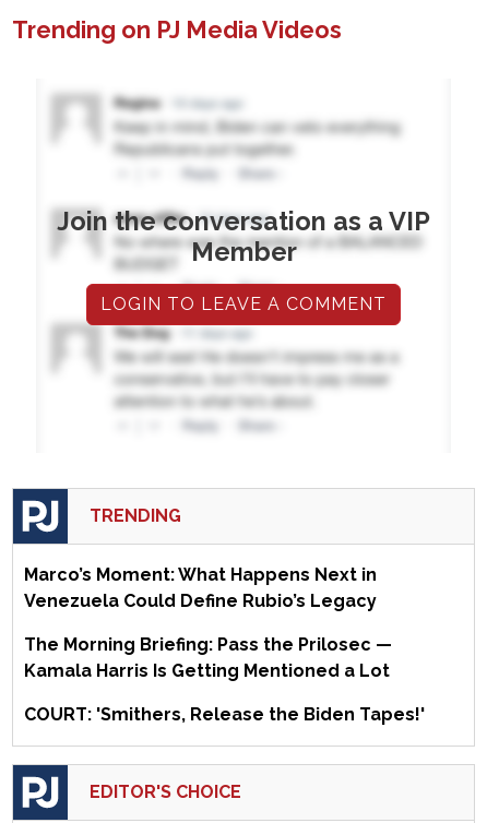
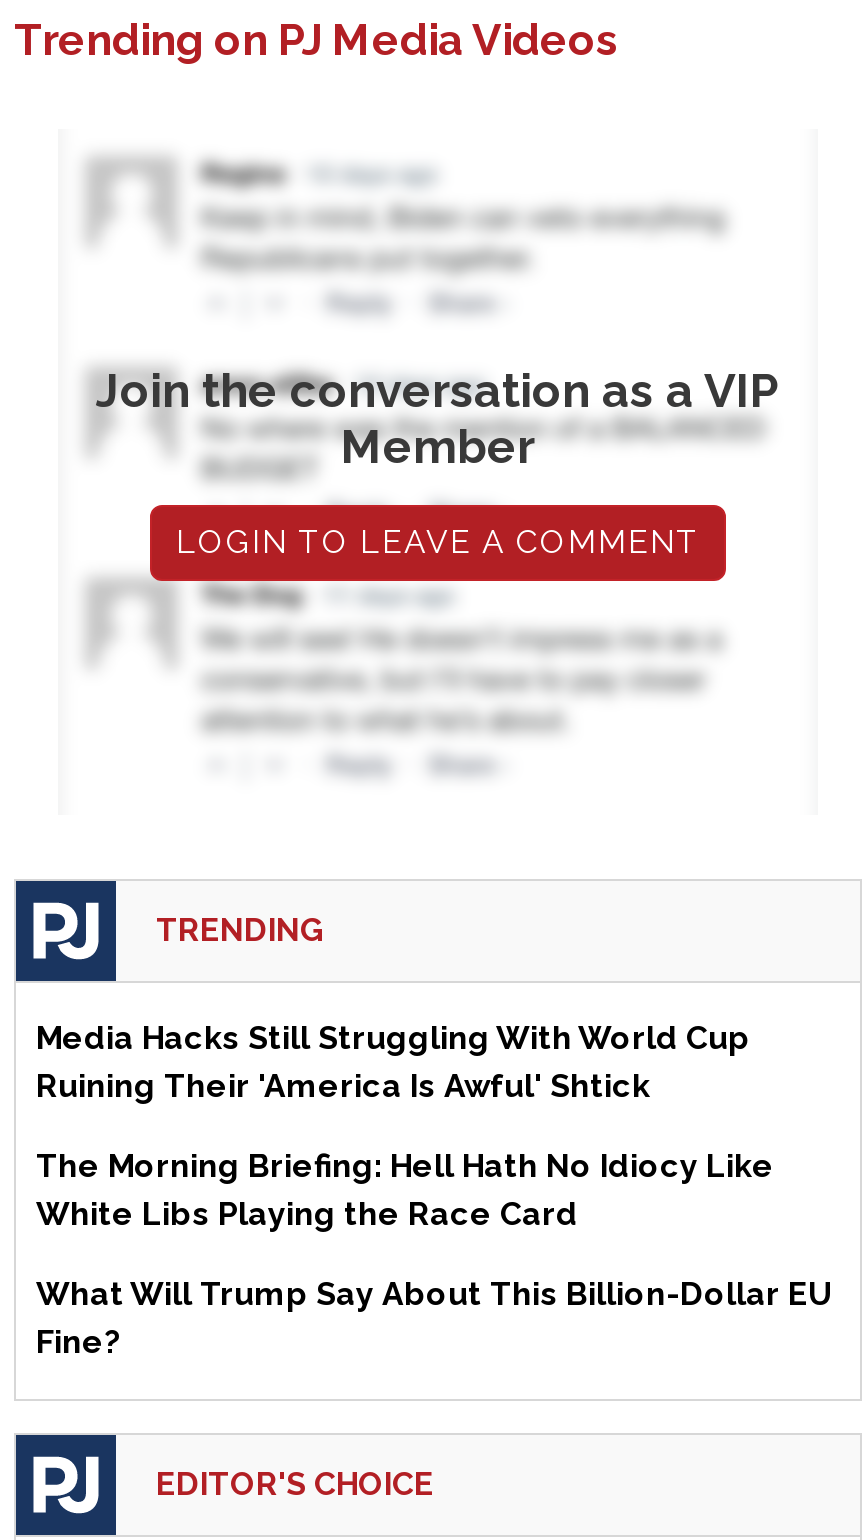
[24,565,377,612] Marco’s Moment: What Happens Next in | Venezuela Could Define Rubio’s Legacy -> [36,1019,750,1105] Media Hacks Still Struggling With World Cup | Ruining Their 'America Is Awful' Shtick
[24,635,392,682] The Morning Briefing: Pass the Prilosec — | Kamala Harris Is Getting Mentioned a Lot -> [36,1147,774,1233] The Morning Briefing: Hell Hath No Idiocy Like | White Libs Playing the Race Card
[24,704,425,725] COURT: 'Smithers, Release the Biden Tapes!' -> [36,1275,832,1361] What Will Trump Say About This Billion-Dollar EU | Fine?

